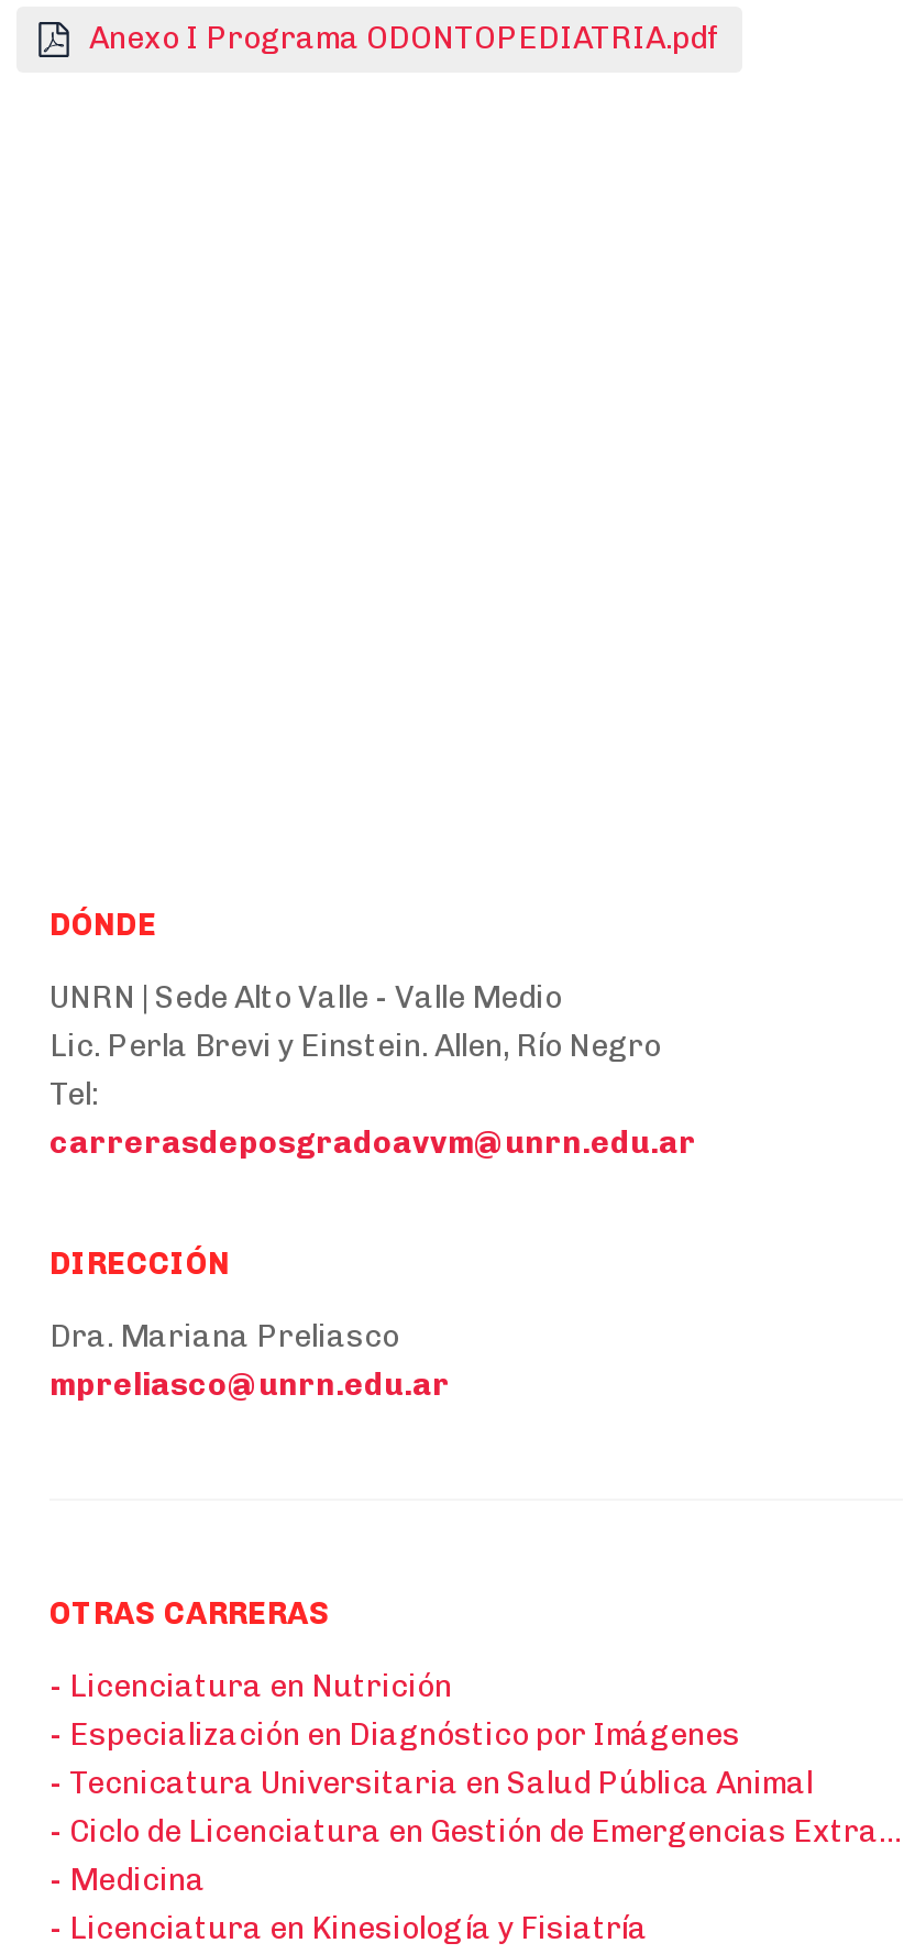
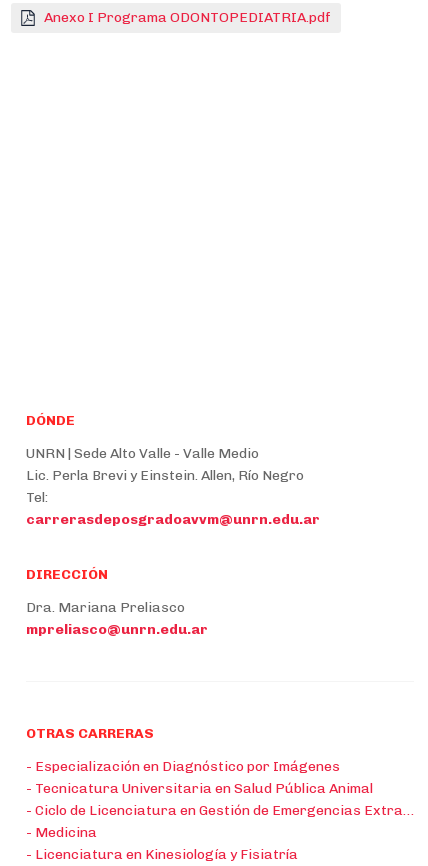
[49,1668,452,1706] - Licenciatura en Nutrición -> none

